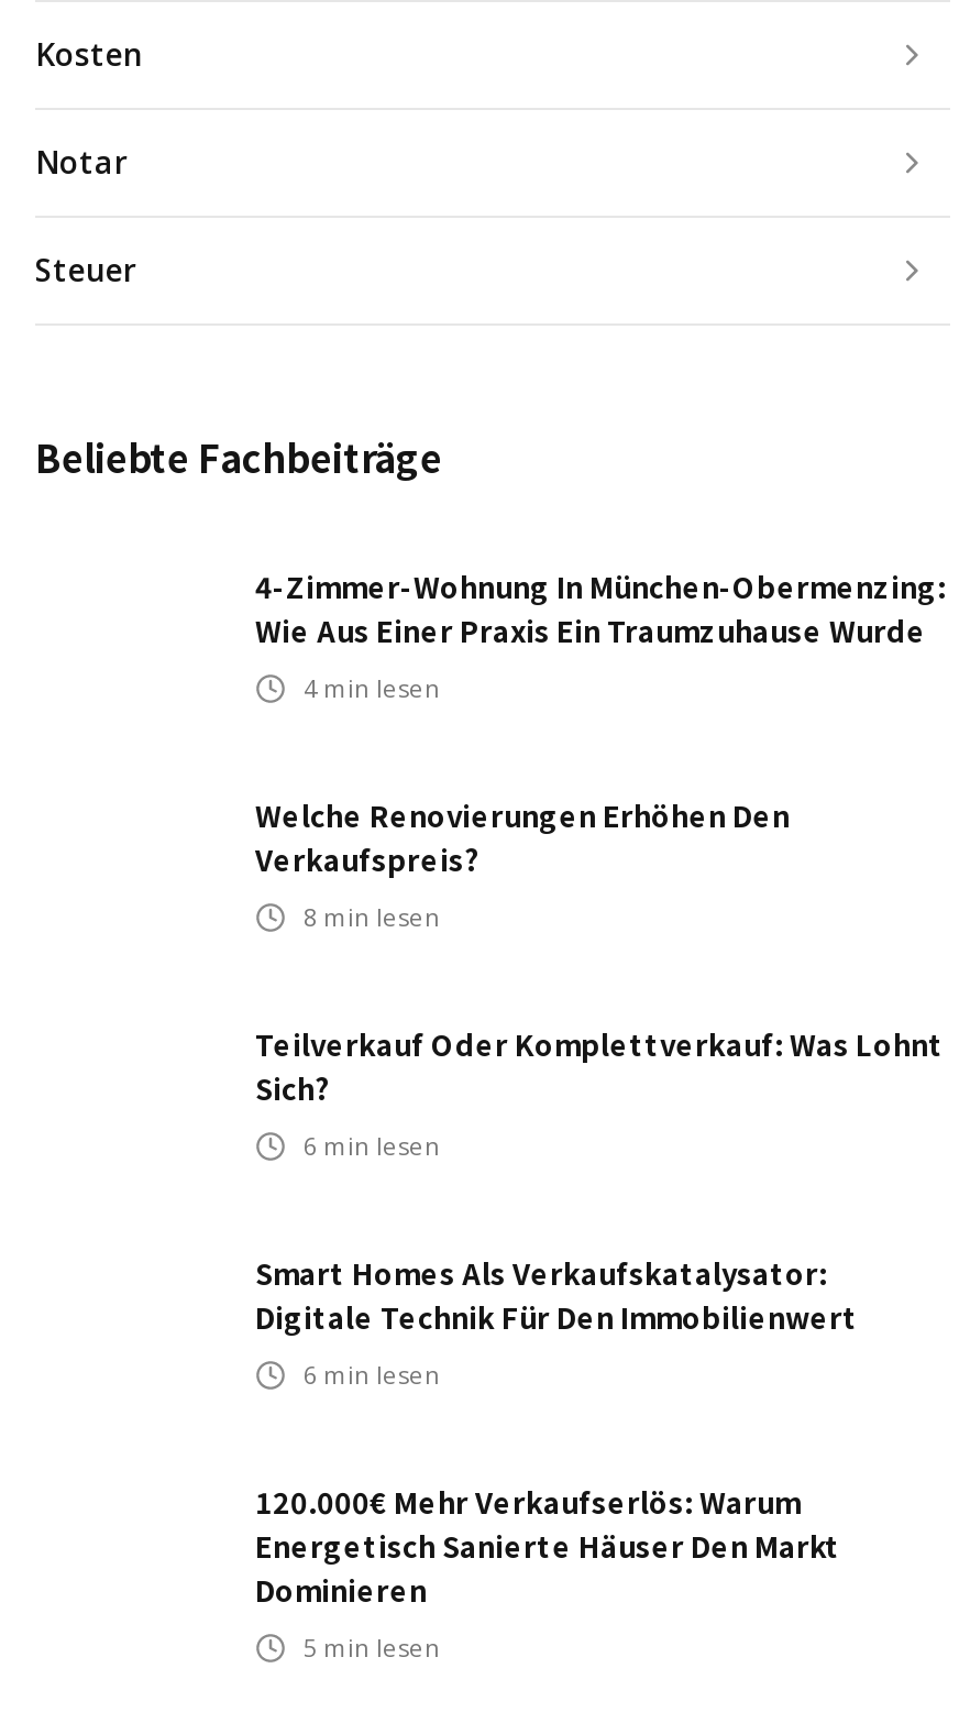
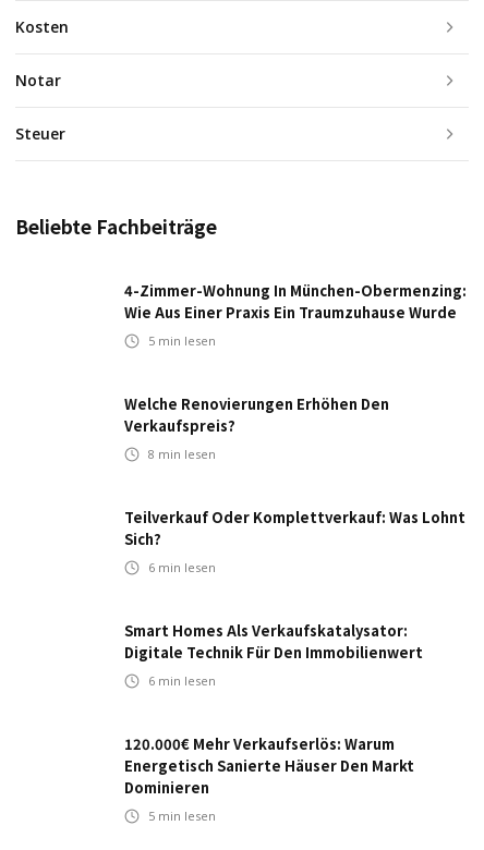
[304,672,440,705] 4 min lesen -> [148,333,216,349] 5 min lesen

